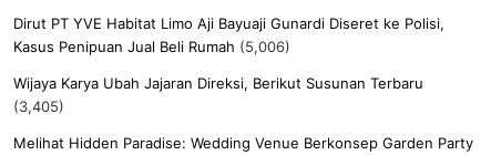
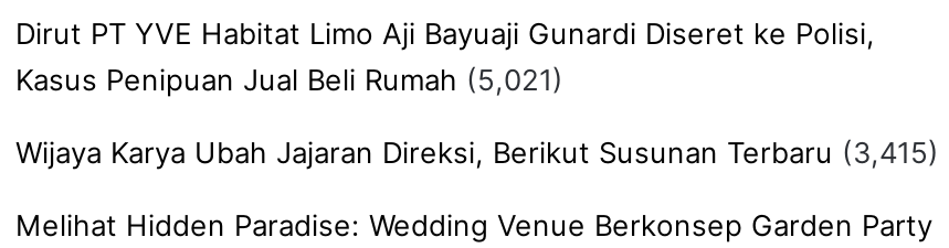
[13,38,290,56] Kasus Penipuan Jual Beli Rumah (5,006) -> [15,61,563,97] Kasus Penipuan Jual Beli Rumah (5,021)
[13,75,423,115] Wijaya Karya Ubah Jajaran Direksi, Berikut Susunan Terbaru | (3,405) -> [15,134,939,169] Wijaya Karya Ubah Jajaran Direksi, Berikut Susunan Terbaru (3,415)

